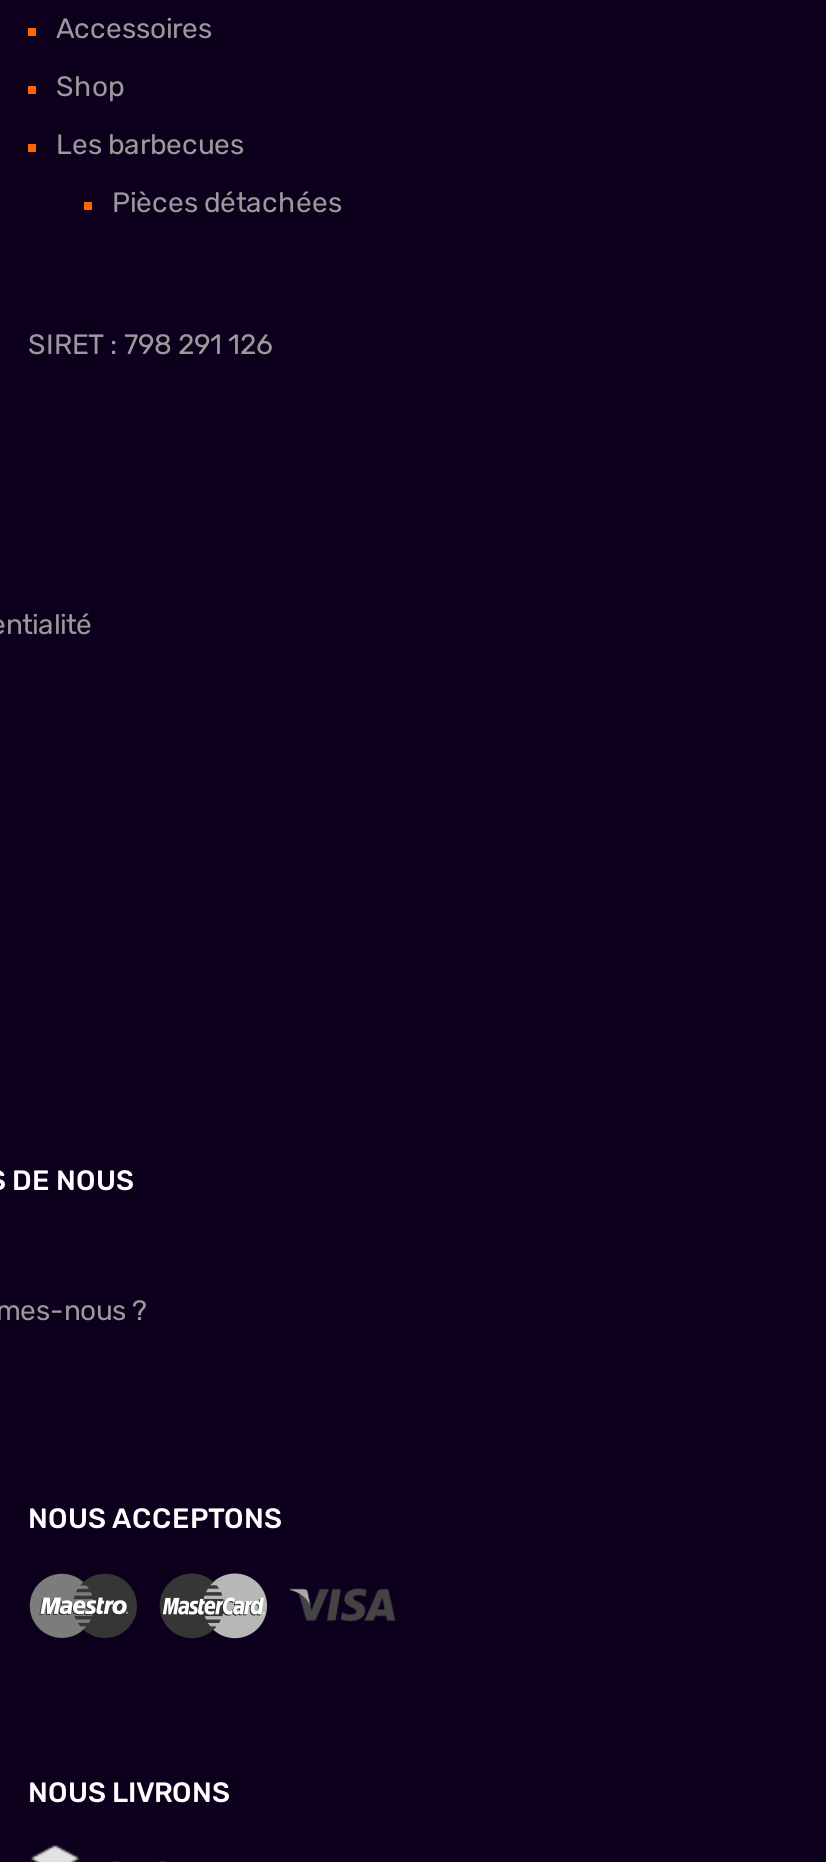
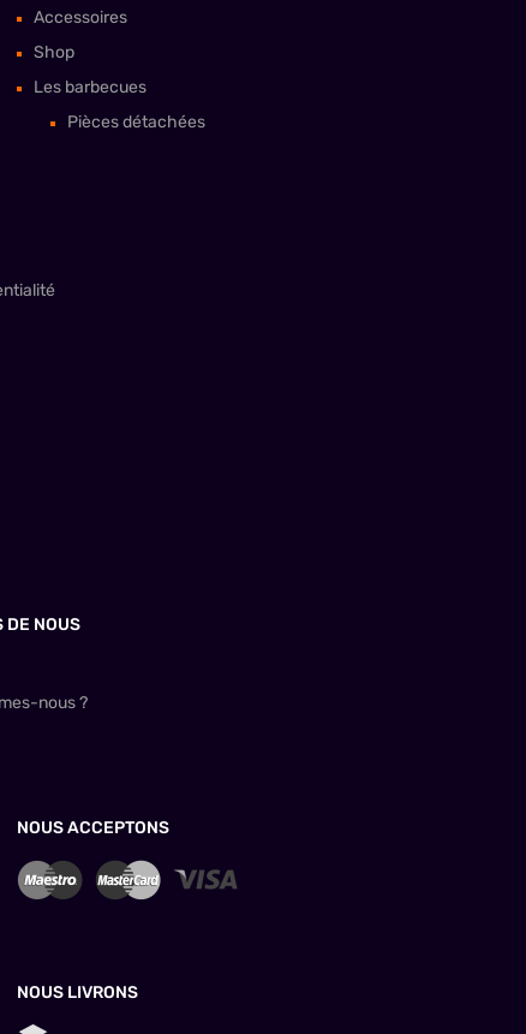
[28,328,272,362] SIRET : 798 291 126 -> none

